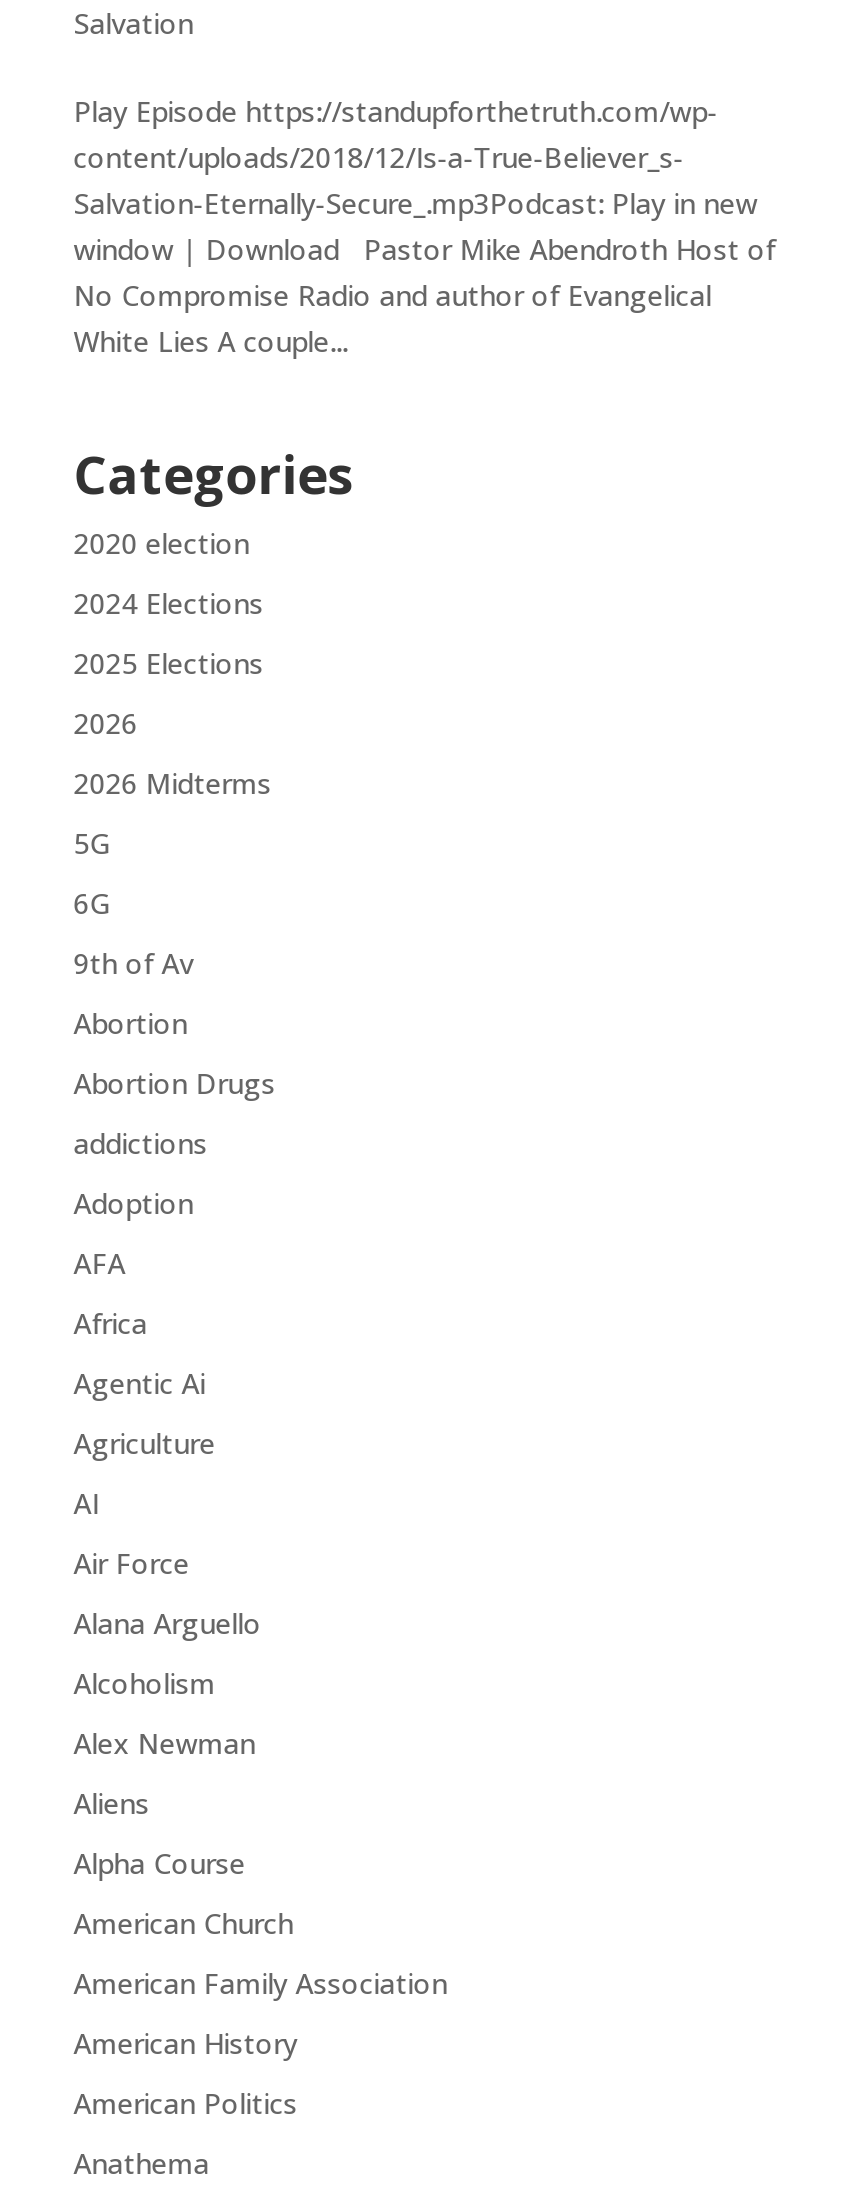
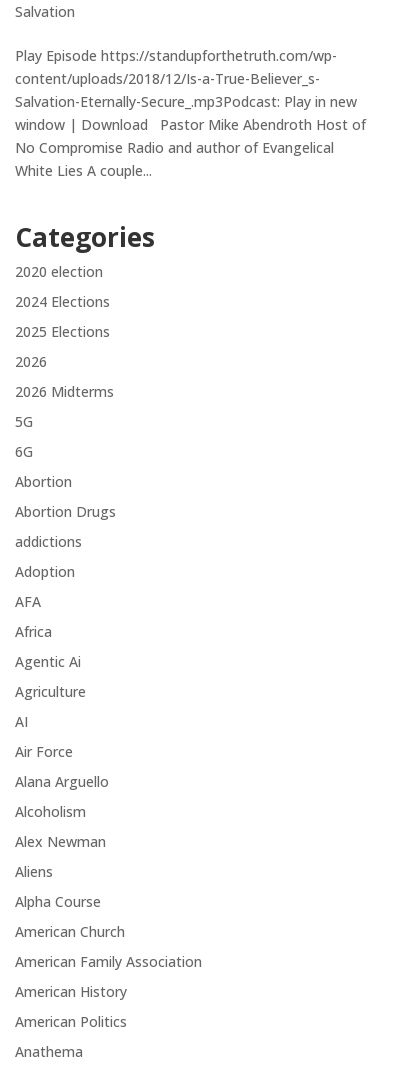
[74,944,194,982] 9th of Av -> none

